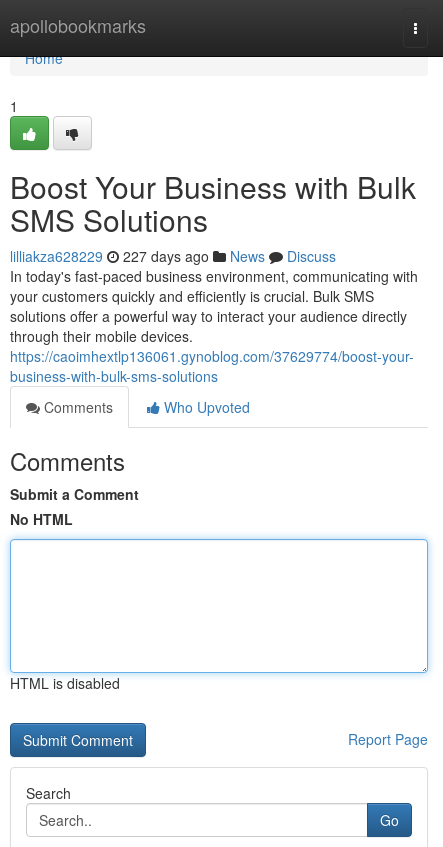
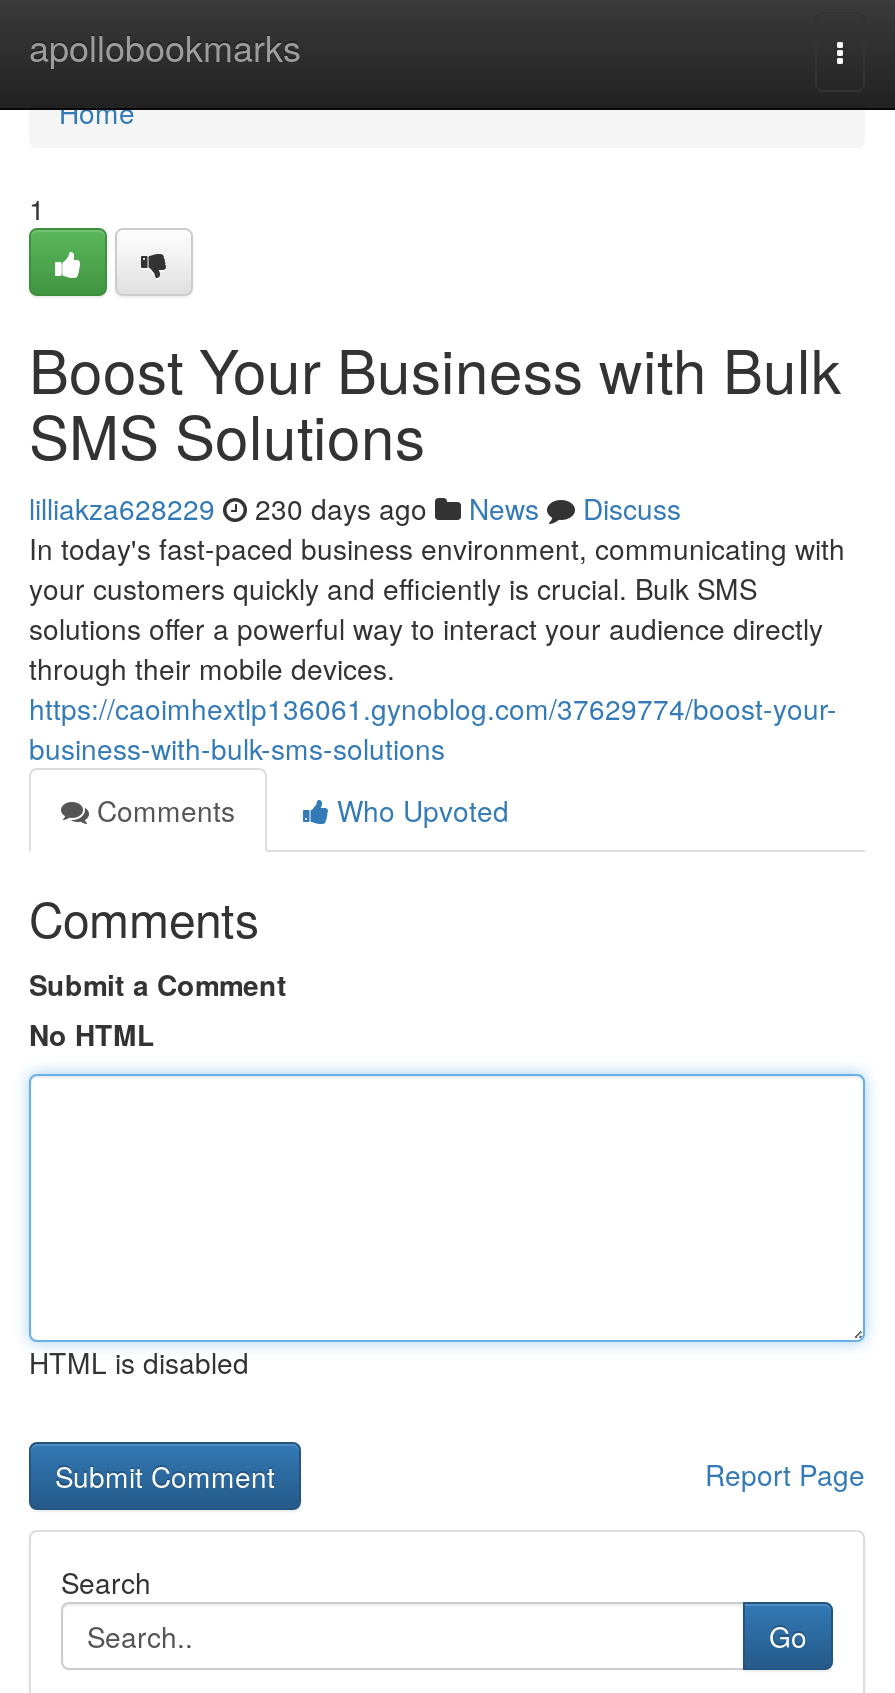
[10,246,336,266] lilliakza628229 227 days ago News Discuss -> [29,488,681,528] lilliakza628229 230 days ago News Discuss

